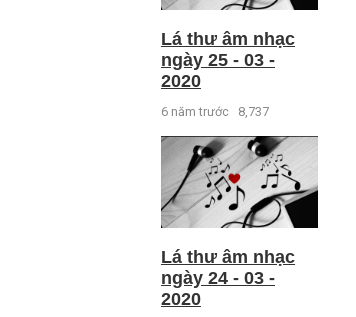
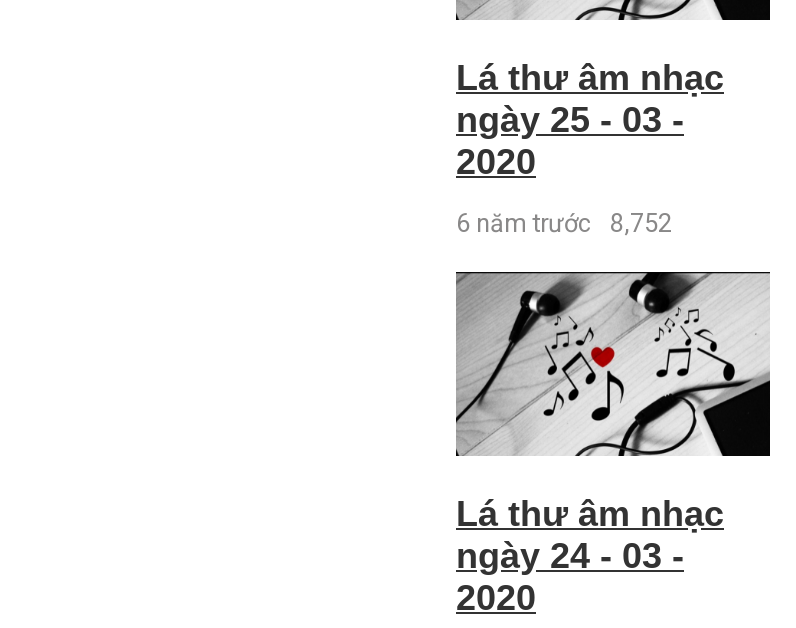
[161,104,269,119] 6 năm trước 8,737 -> [456,209,672,239] 6 năm trước 8,752

